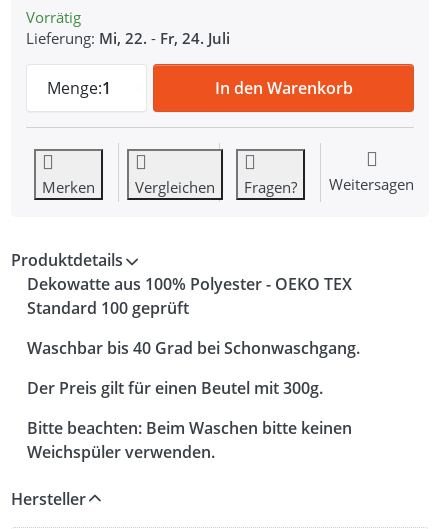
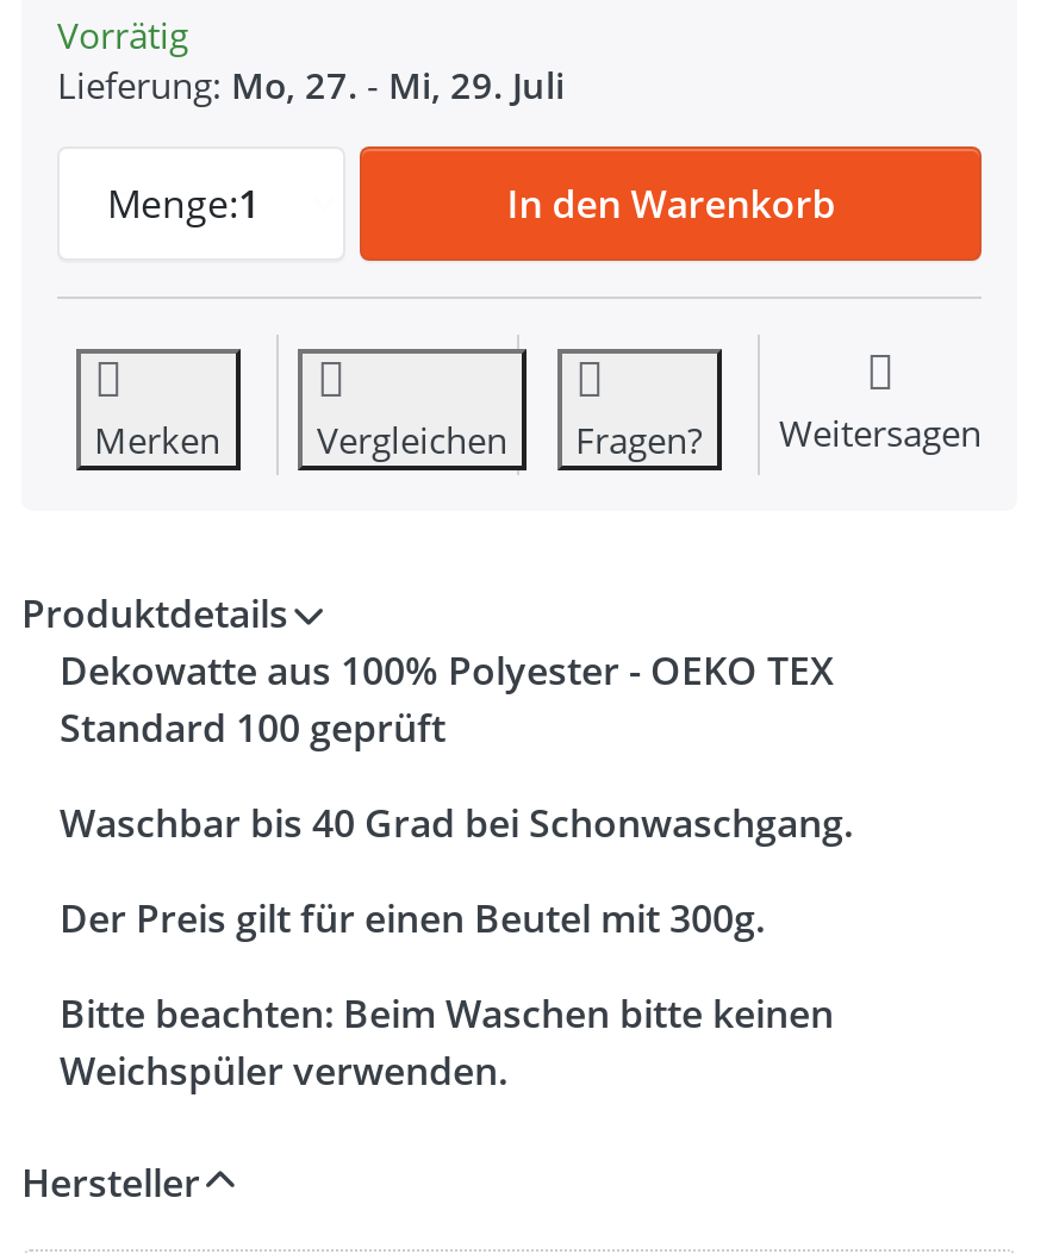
[26,28,230,48] Lieferung: Mi, 22. - Fr, 24. Juli -> [57,61,565,109] Lieferung: Mo, 27. - Mi, 29. Juli

